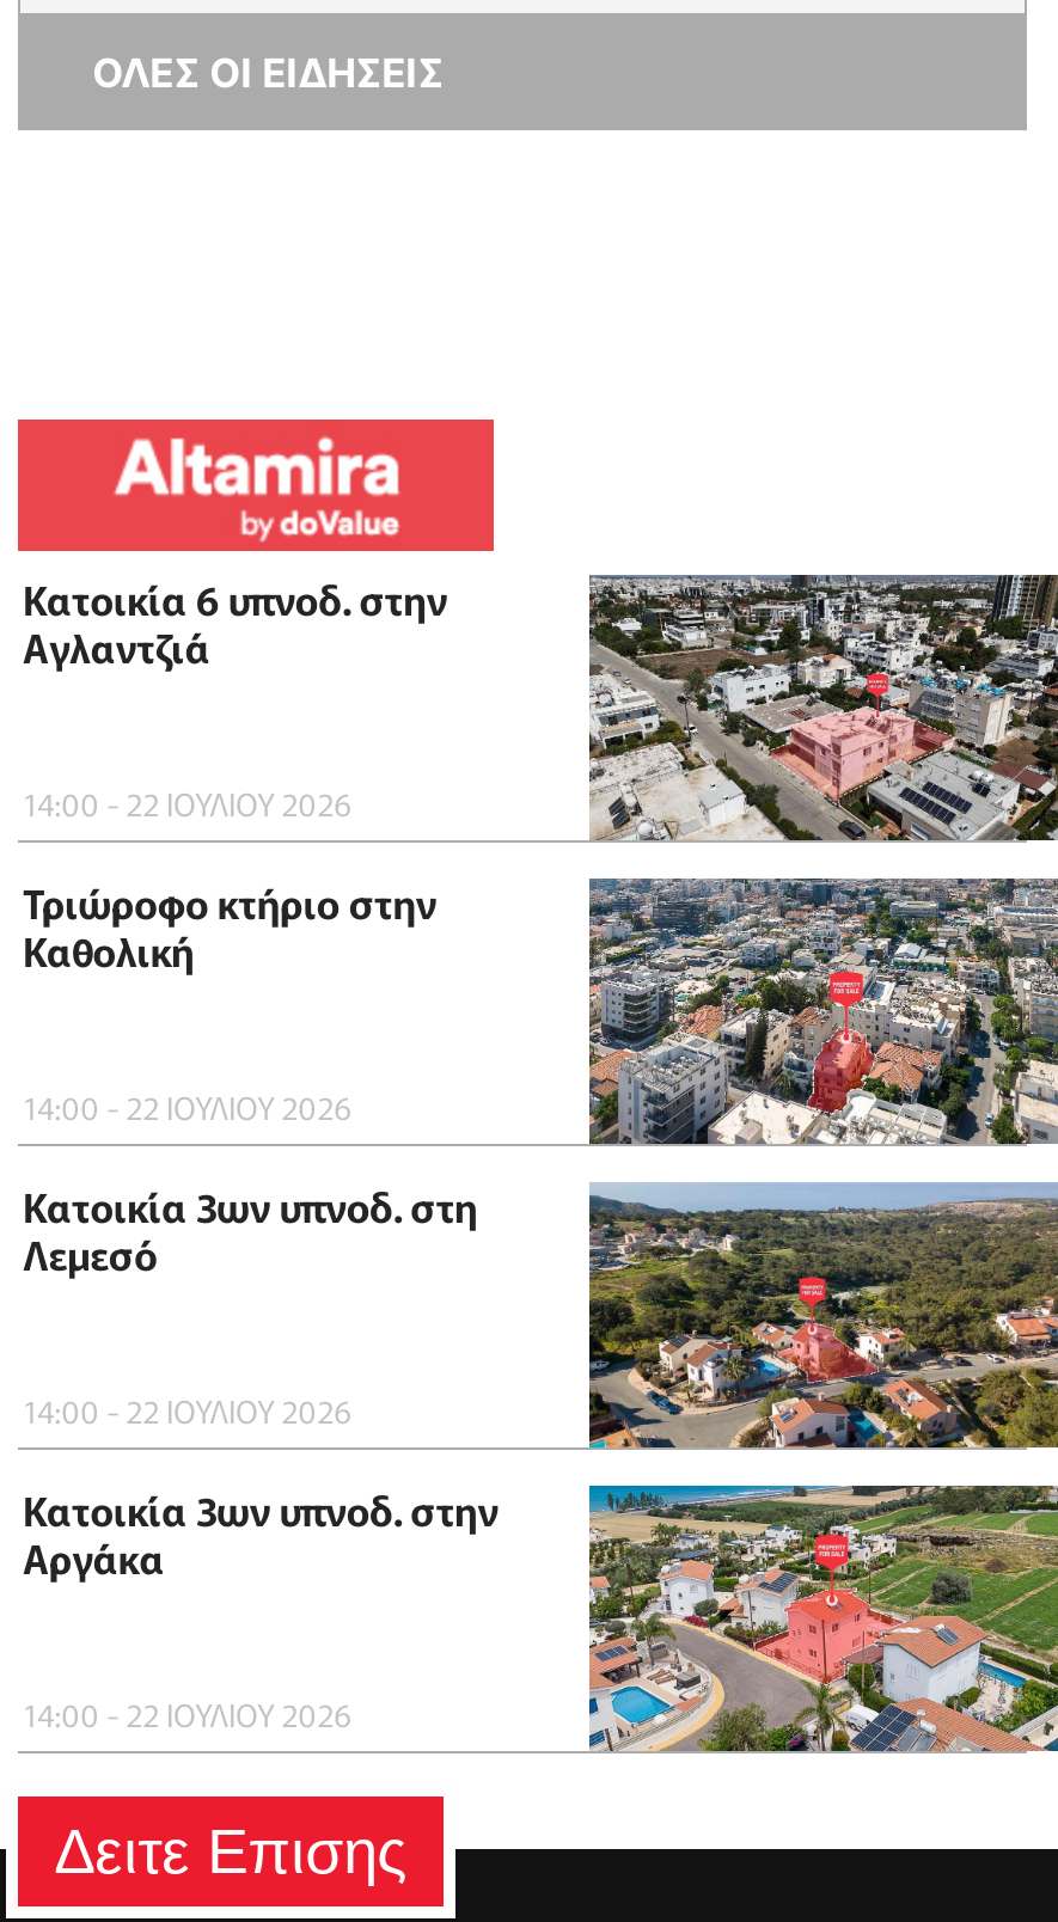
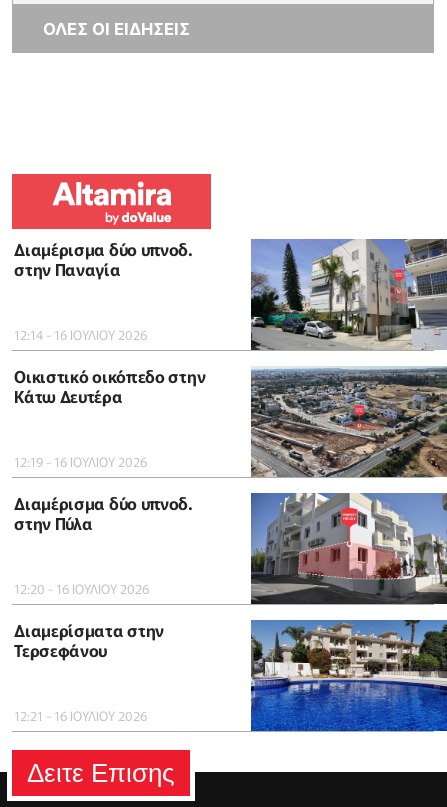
[23,571,447,676] Κατοικία 6 υπνοδ. στην | Αγλαντζιά -> [14,237,192,281] Διαμέρισμα δύο υπνοδ. | στην Παναγία
[587,573,1051,843] [image] -> [250,238,444,351] [image]
[23,781,351,826] 14:00 - 22 ΙΟΥΛΙΟΥ 2026 -> [14,325,147,344] 12:14 - 16 ΙΟΥΛΙΟΥ 2026
[23,874,437,979] Τριώροφο κτήριο στην | Καθολική -> [14,364,205,408] Οικιστικό οικόπεδο στην | Κάτω Δευτέρα
[587,876,1051,1146] [image] -> [251,366,444,478] [image]
[23,1084,351,1130] 14:00 - 22 ΙΟΥΛΙΟΥ 2026 -> [14,452,147,471] 12:19 - 16 ΙΟΥΛΙΟΥ 2026
[23,1178,477,1283] Κατοικία 3ων υπνοδ. στη | Λεμεσό -> [14,491,192,535] Διαμέρισμα δύο υπνοδ. | στην Πύλα
[587,1182,1051,1450] [image] -> [250,493,444,605] [image]
[23,1388,351,1433] 14:00 - 22 ΙΟΥΛΙΟΥ 2026 -> [14,579,149,598] 12:20 - 16 ΙΟΥΛΙΟΥ 2026
[23,1481,498,1586] Κατοικία 3ων υπνοδ. στην | Αργάκα -> [14,618,164,662] Διαμερίσματα στην | Τερσεφάνου
[587,1483,1051,1753] [image] -> [250,619,444,732] [image]
[23,1691,351,1737] 14:00 - 22 ΙΟΥΛΙΟΥ 2026 -> [14,706,147,725] 12:21 - 16 ΙΟΥΛΙΟΥ 2026

